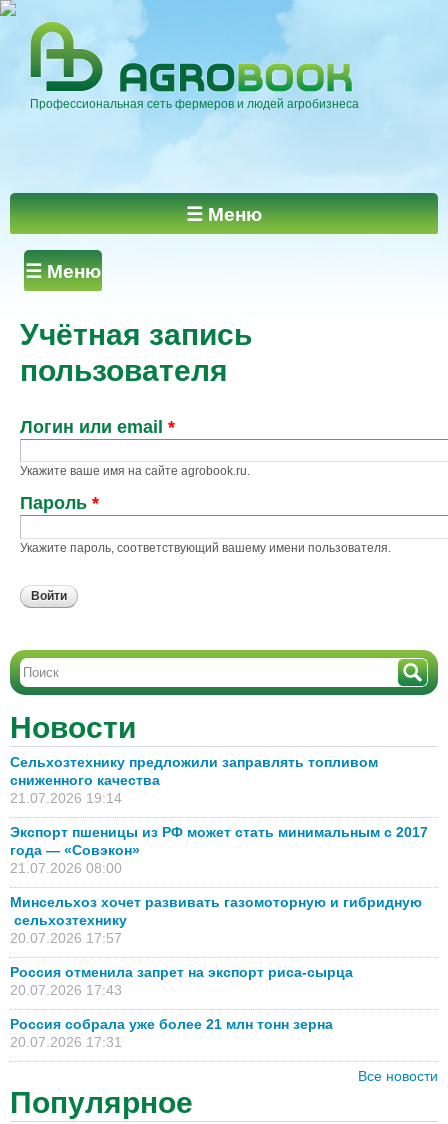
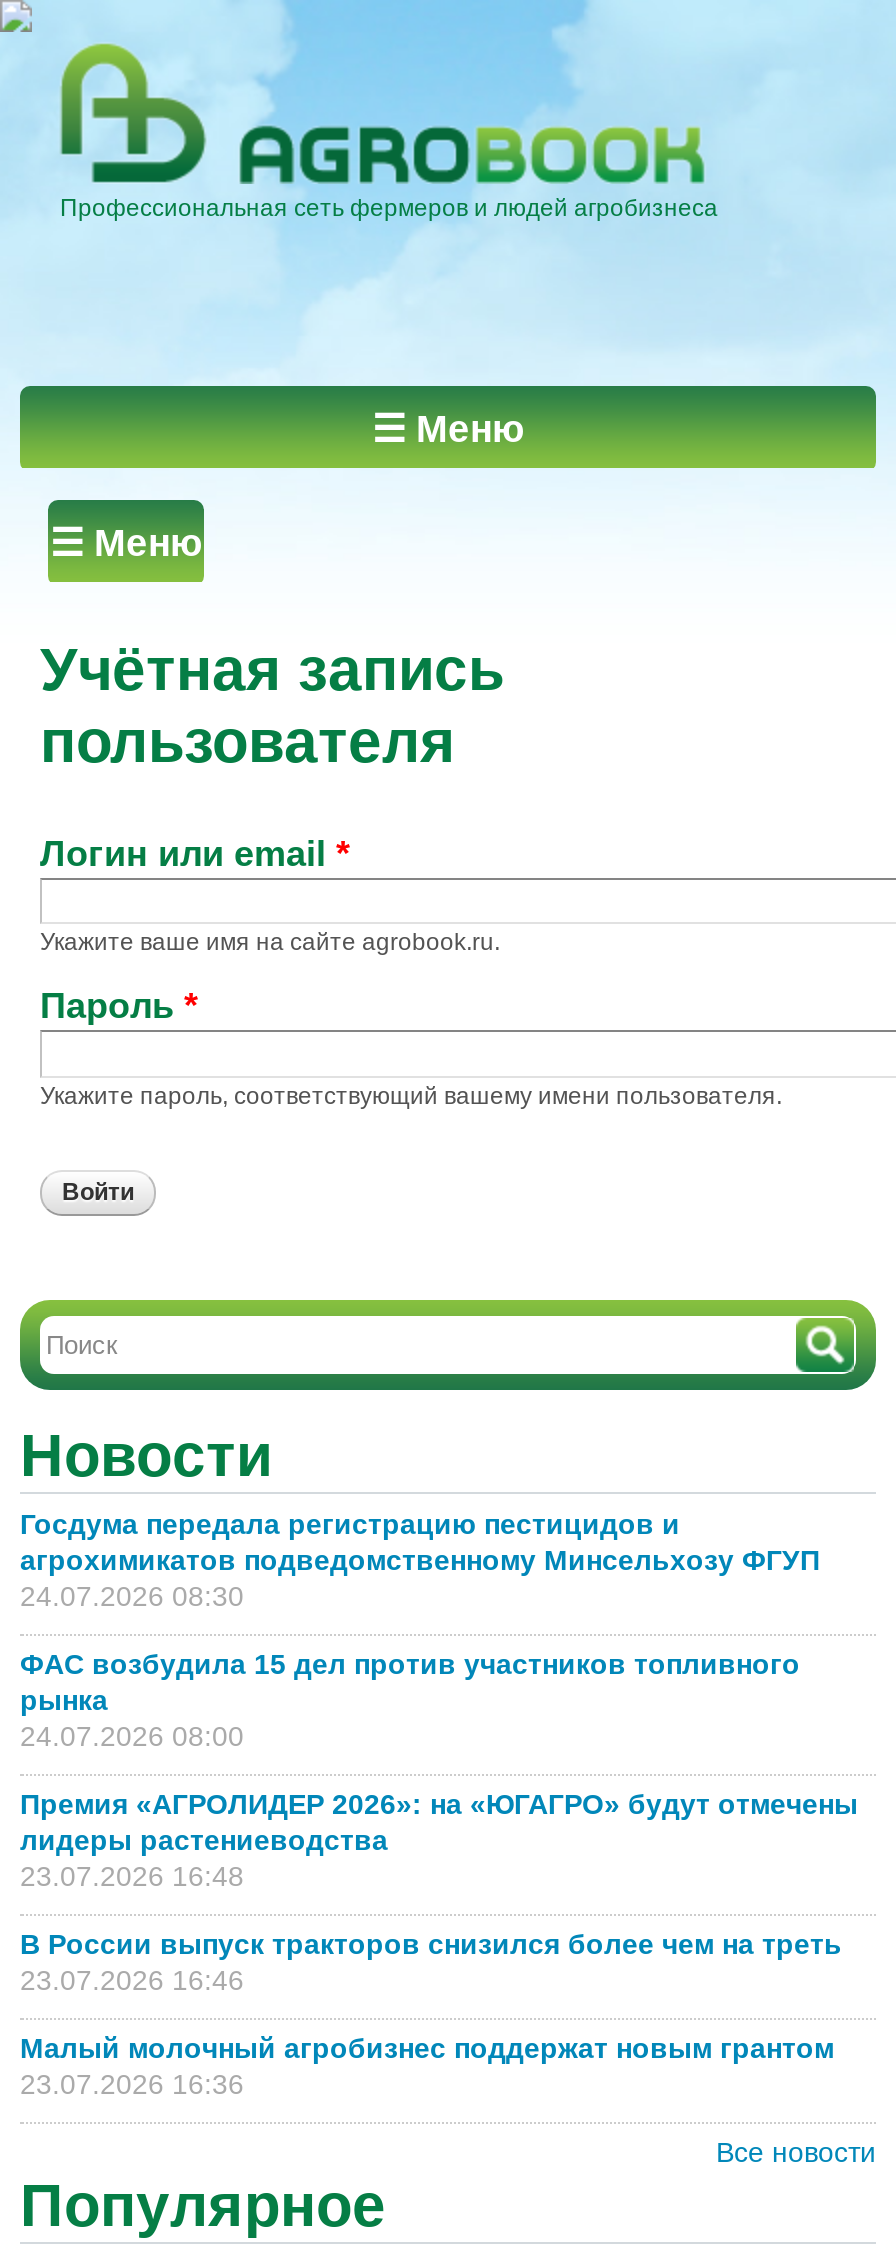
[10,754,378,806] Сельхозтехнику предложили заправлять топливом | сниженного качества | 21.07.2026 19:14 -> [20,1508,820,1612] Госдума передала регистрацию пестицидов и | агрохимикатов подведомственному Минсельхозу ФГУП | 24.07.2026 08:30
[10,824,428,876] Экспорт пшеницы из РФ может стать минимальным с 2017 | года — «Совэкон» | 21.07.2026 08:00 -> [20,1648,800,1752] ФАС возбудила 15 дел против участников топливного | рынка | 24.07.2026 08:00
[10,894,422,946] Минсельхоз хочет развивать газомоторную и гибридную | сельхозтехнику | 20.07.2026 17:57 -> [20,1788,858,1892] Премия «АГРОЛИДЕР 2026»: на «ЮГАГРО» будут отмечены | лидеры растениеводства | 23.07.2026 16:48
[10,964,357,998] Россия отменила запрет на экспорт риса-сырца | 20.07.2026 17:43 -> [20,1928,850,1996] В России выпуск тракторов снизился более чем на треть | 23.07.2026 16:46
[10,1016,333,1050] Россия собрала уже более 21 млн тонн зерна | 20.07.2026 17:31 -> [20,2032,842,2100] Малый молочный агробизнес поддержат новым грантом | 23.07.2026 16:36

